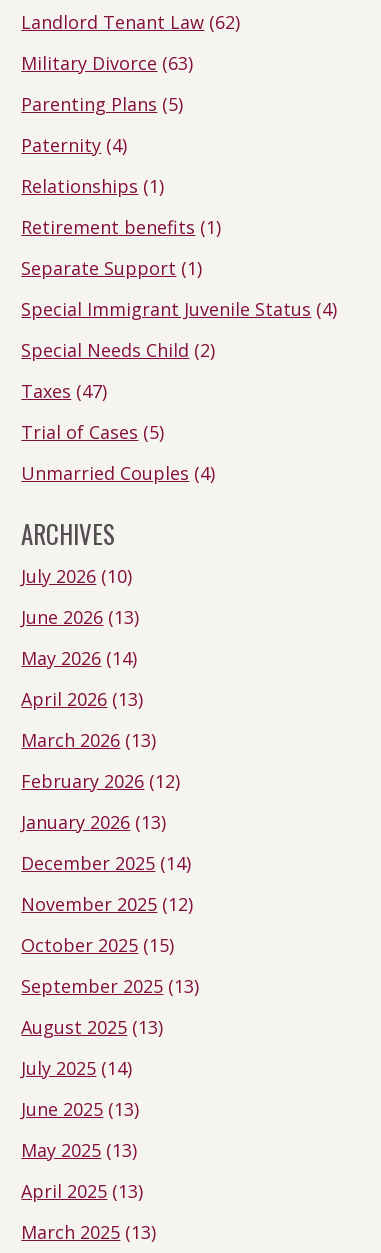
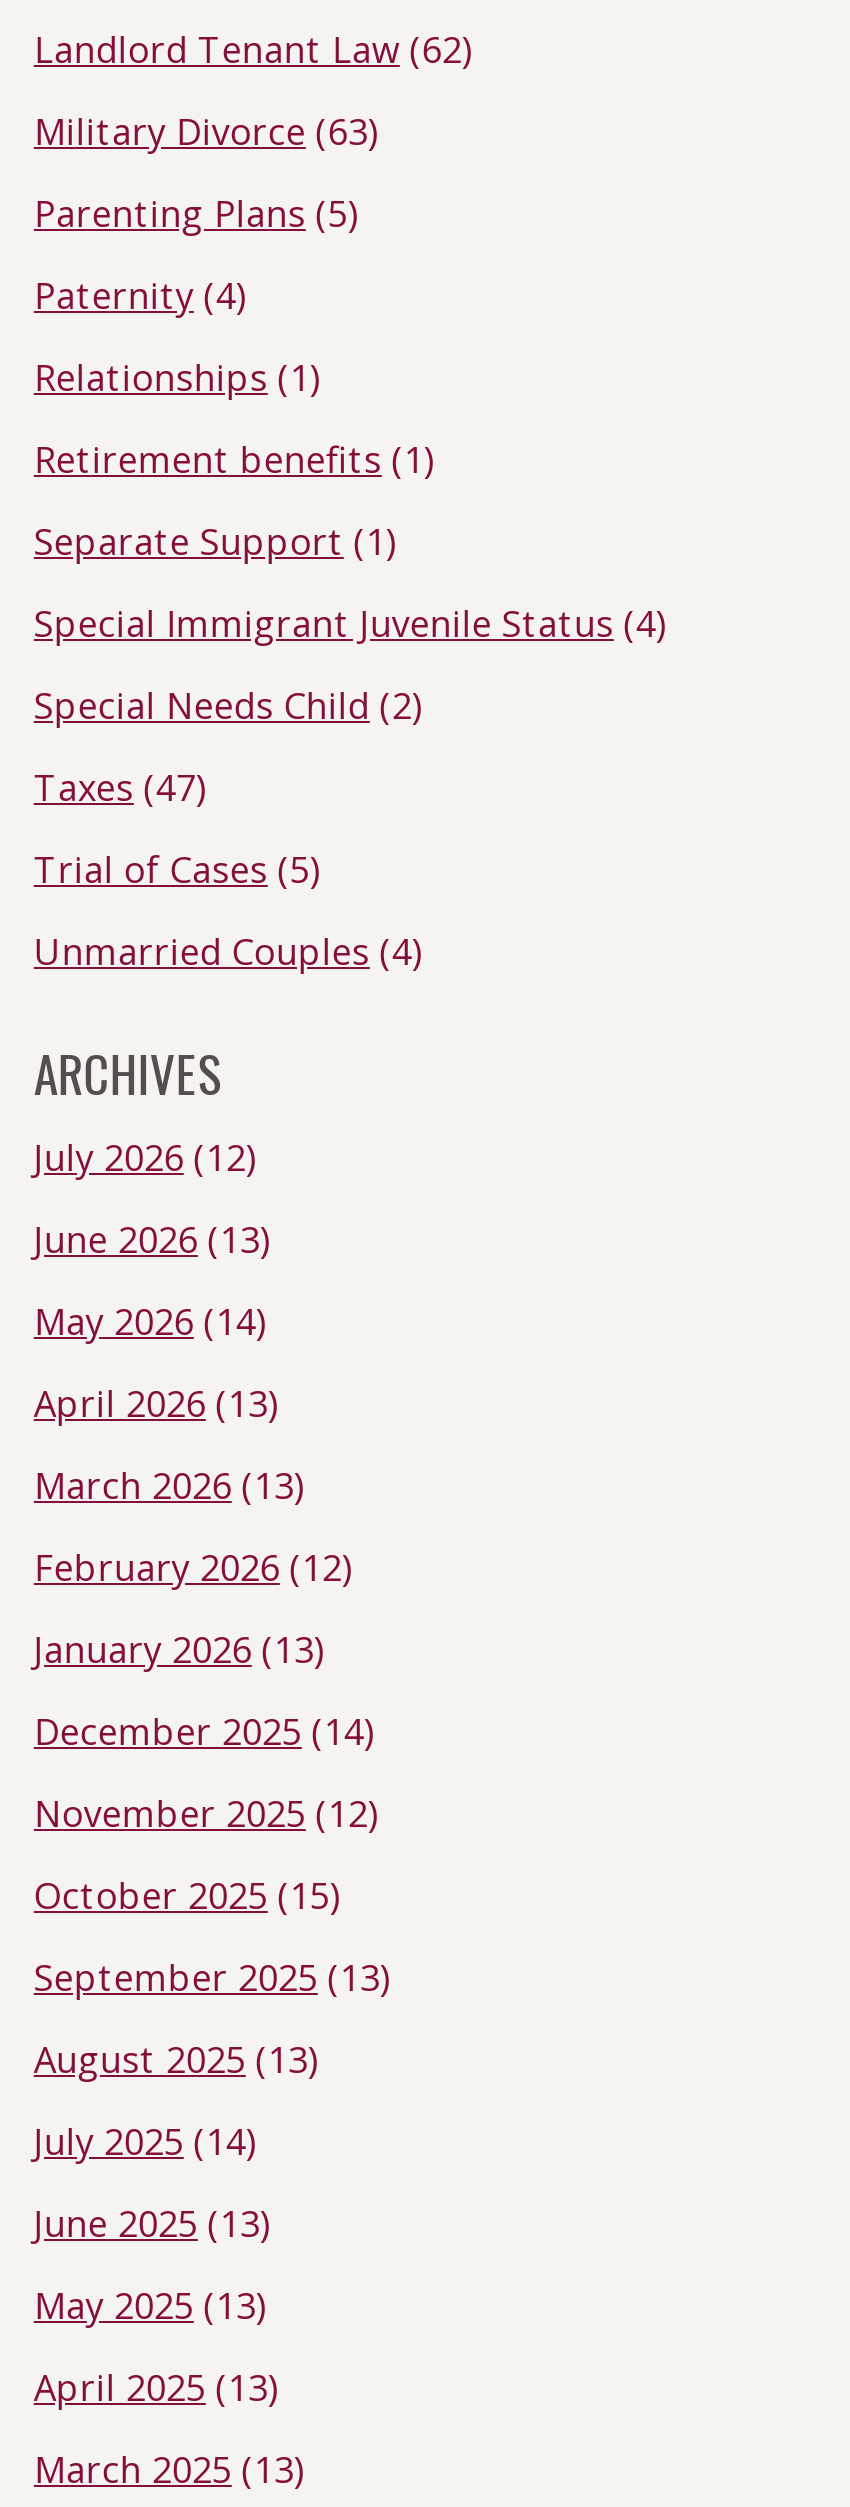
[21,564,132,588] July 2026 (10) -> [34,1133,256,1181] July 2026 (12)

